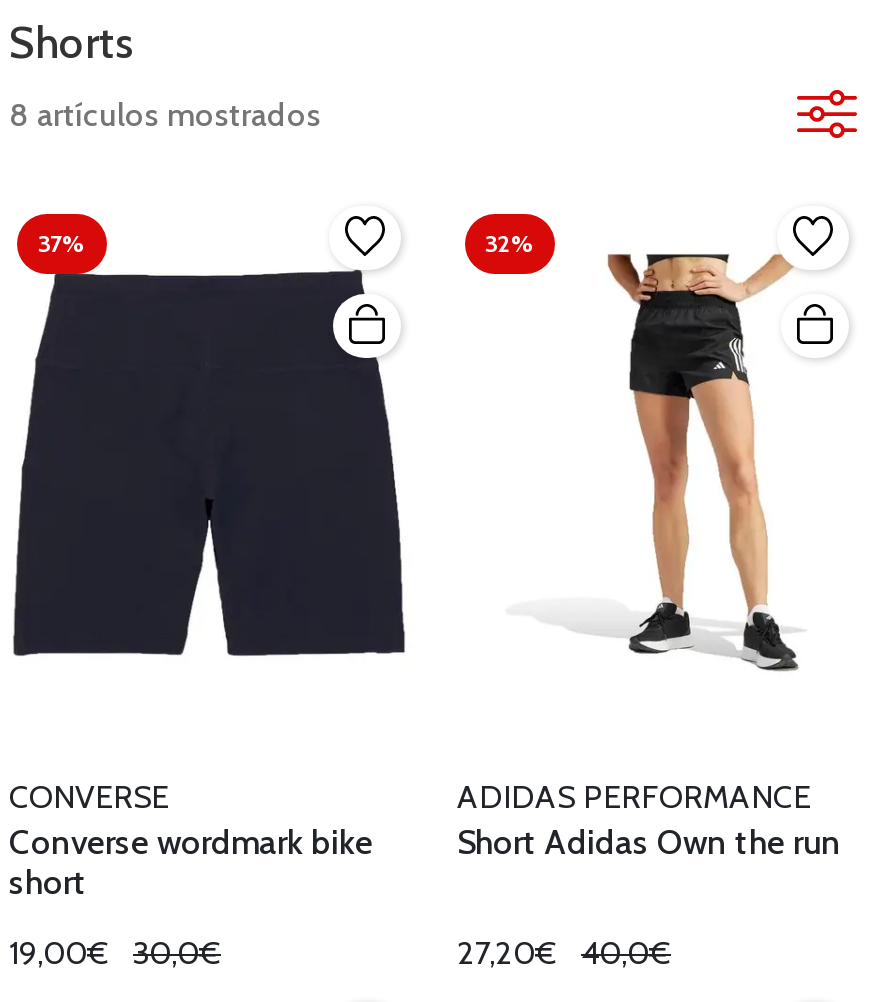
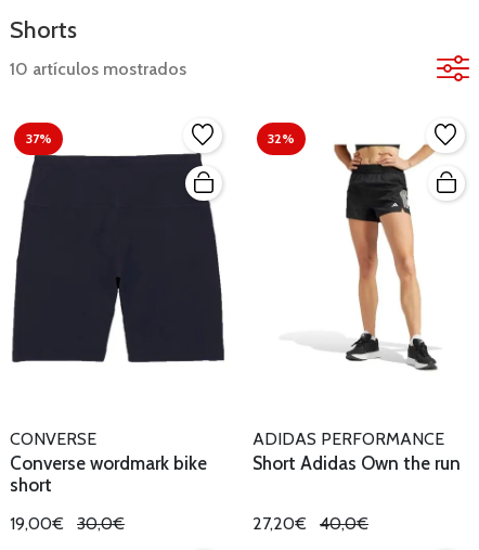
[9,97,321,135] 8 artículos mostrados -> [10,59,186,80] 10 artículos mostrados

